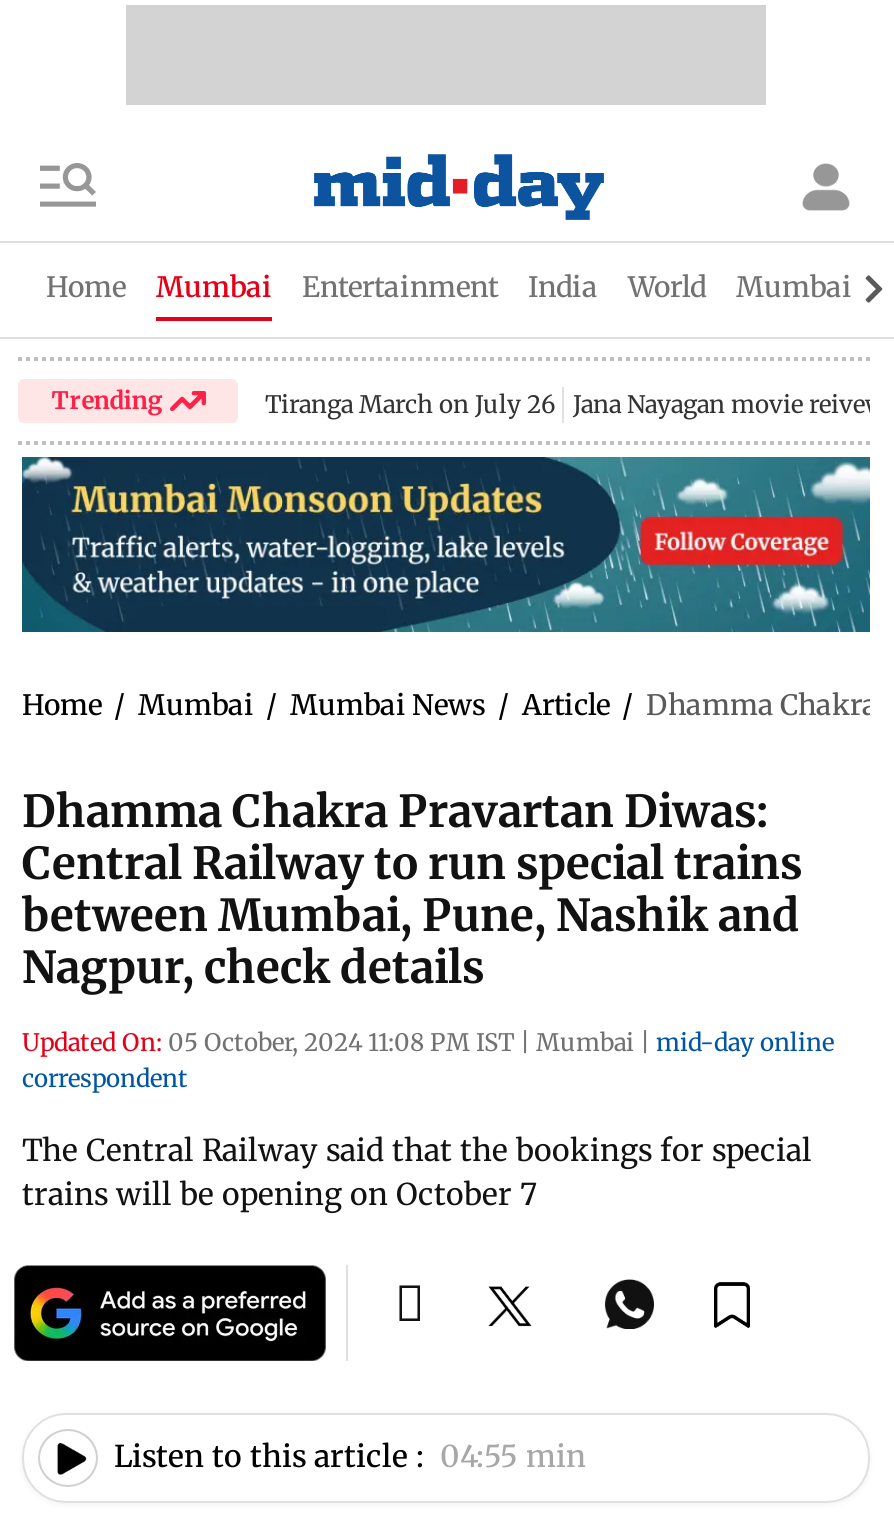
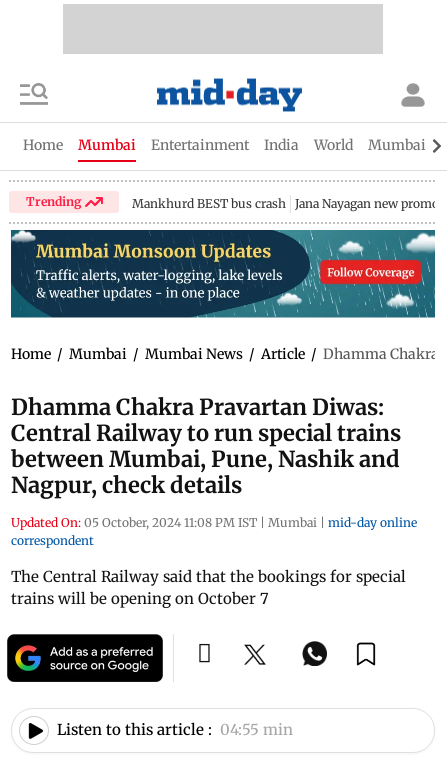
[265,389,885,419] Tiranga March on July 26 Jana Nayagan movie reivew -> [132,196,439,211] Mankhurd BEST bus crash Jana Nayagan new promo

